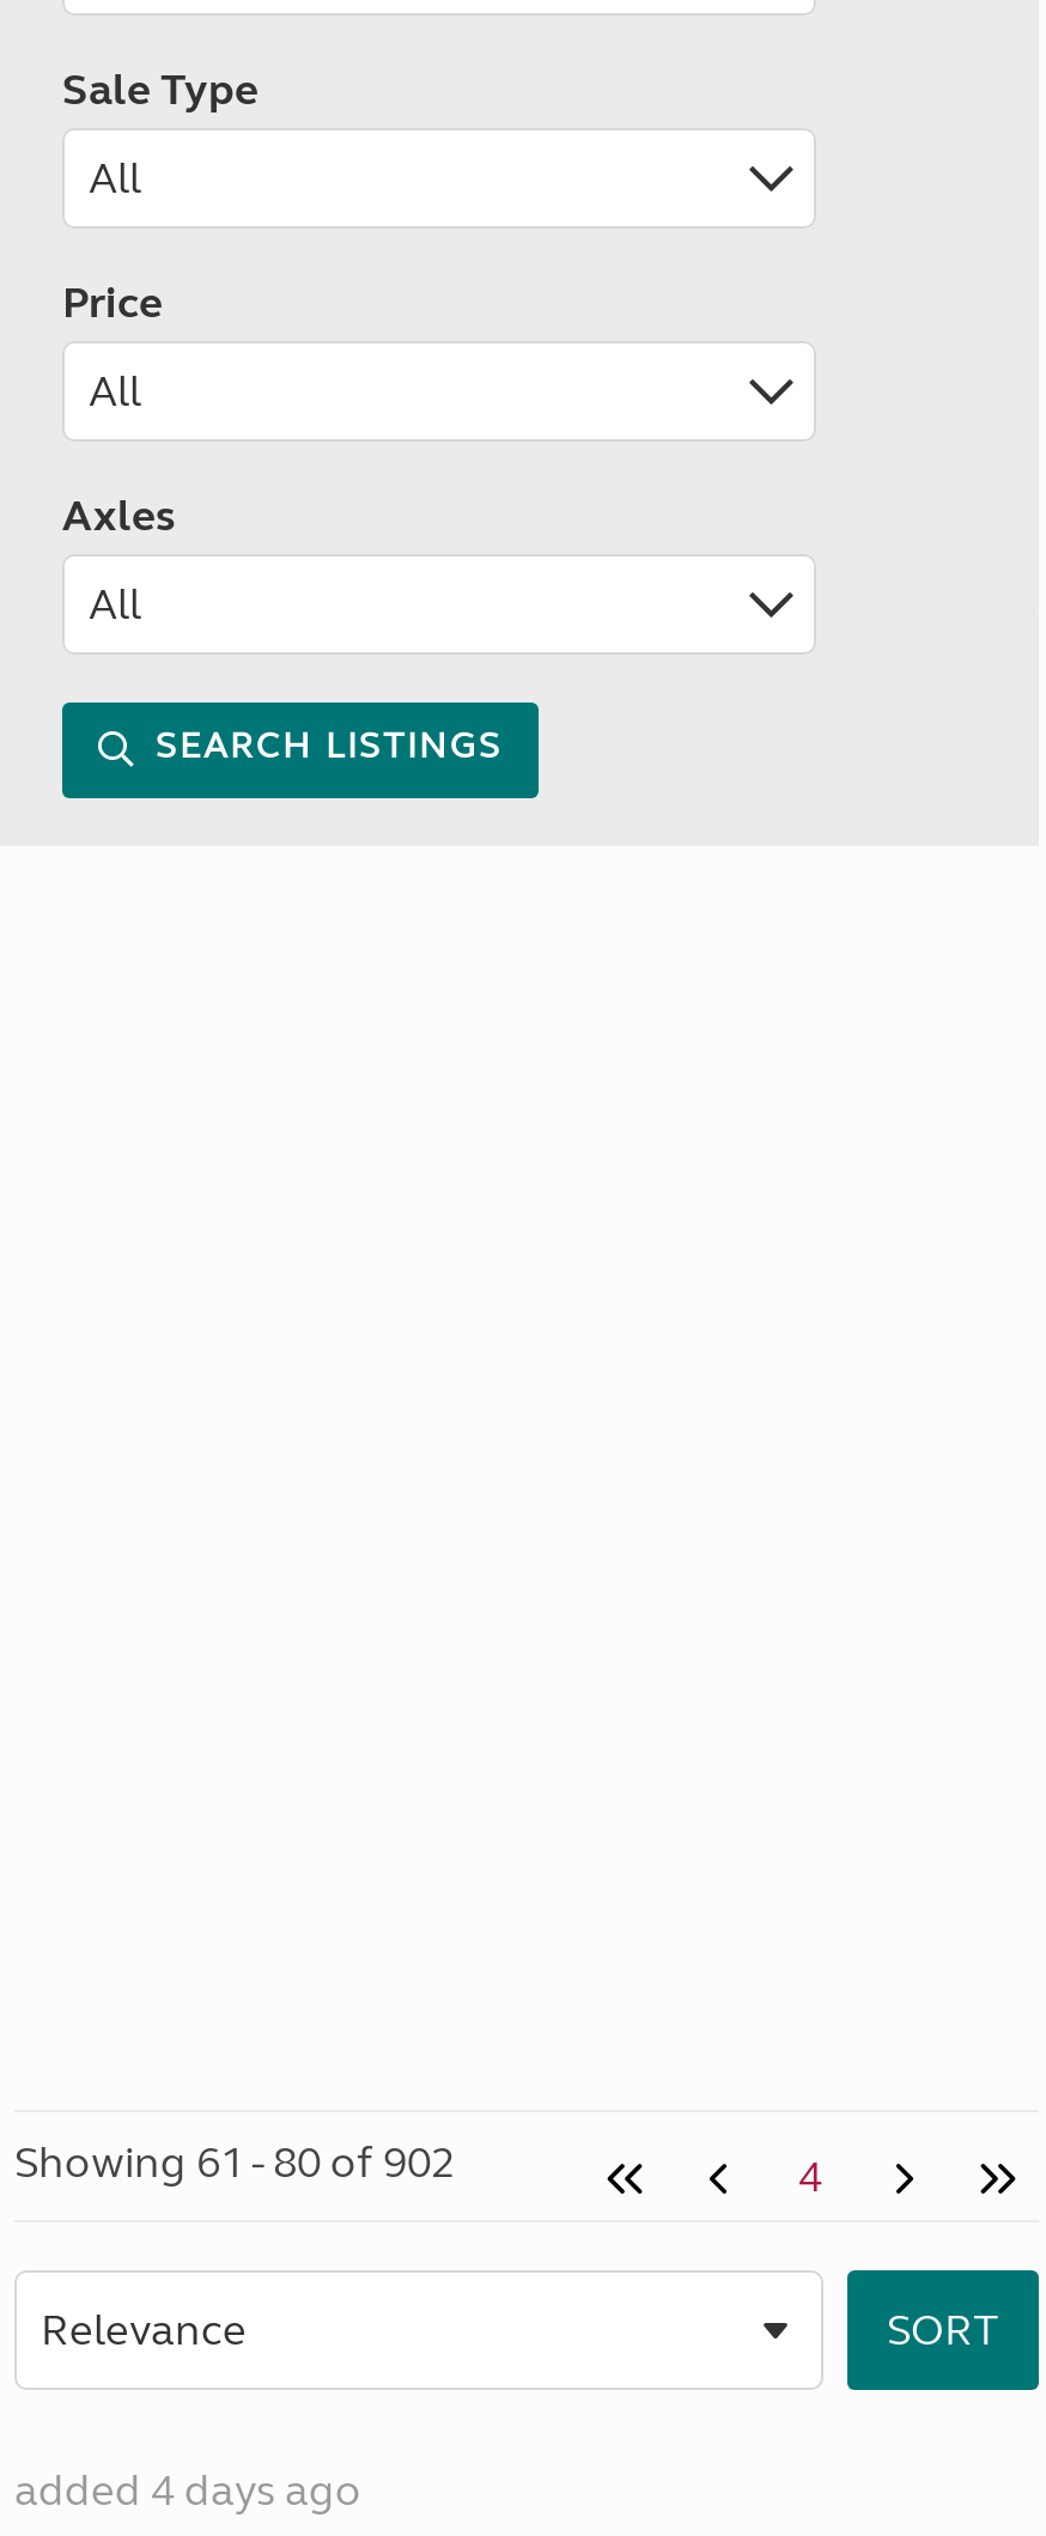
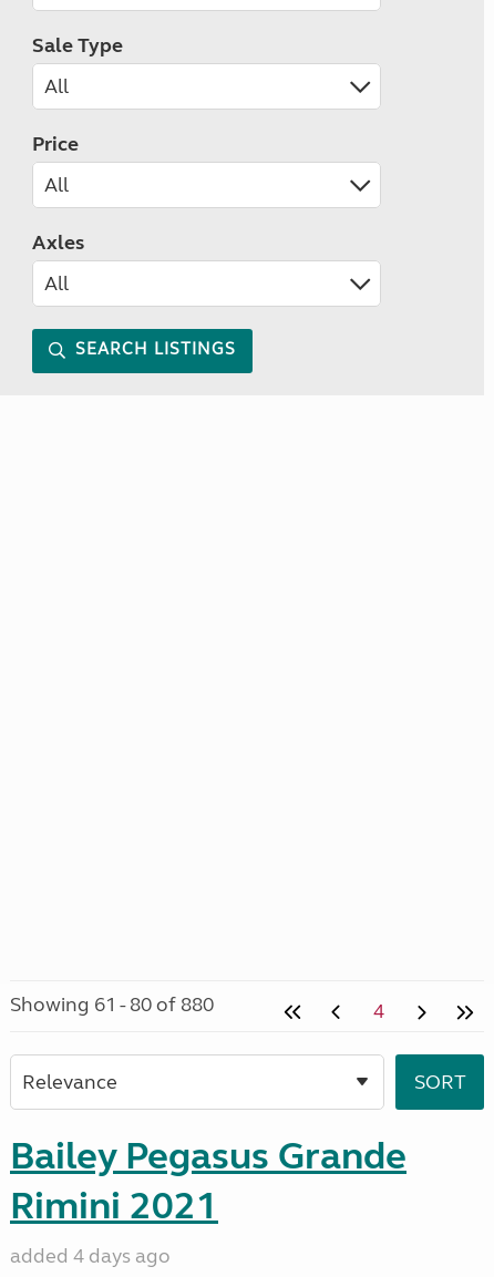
[14,2136,455,2189] Showing 61 - 80 of 902 -> [10,992,214,1017] Showing 61 - 80 of 880
none -> [10,1133,406,1229] Bailey Pegasus Grande | Rimini 2021

